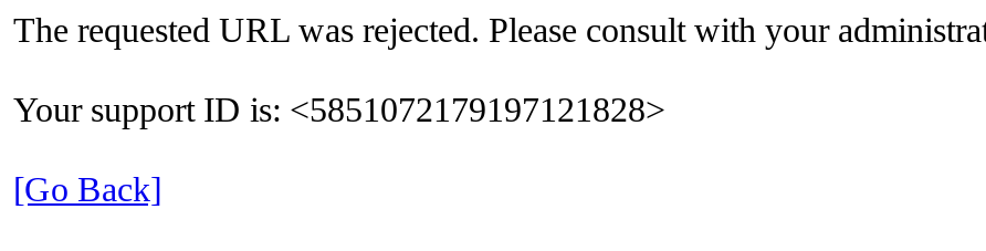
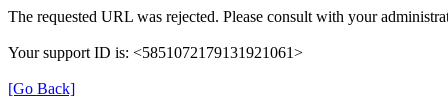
[13,91,665,128] Your support ID is: <5851072179197121828> -> [8,44,303,61] Your support ID is: <5851072179131921061>

